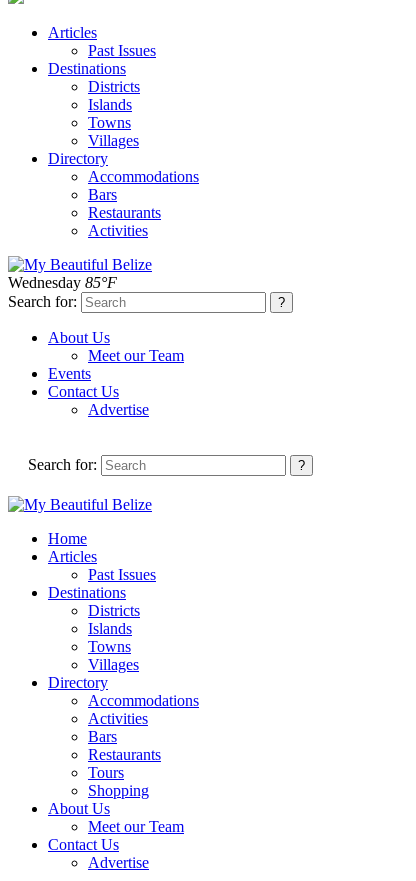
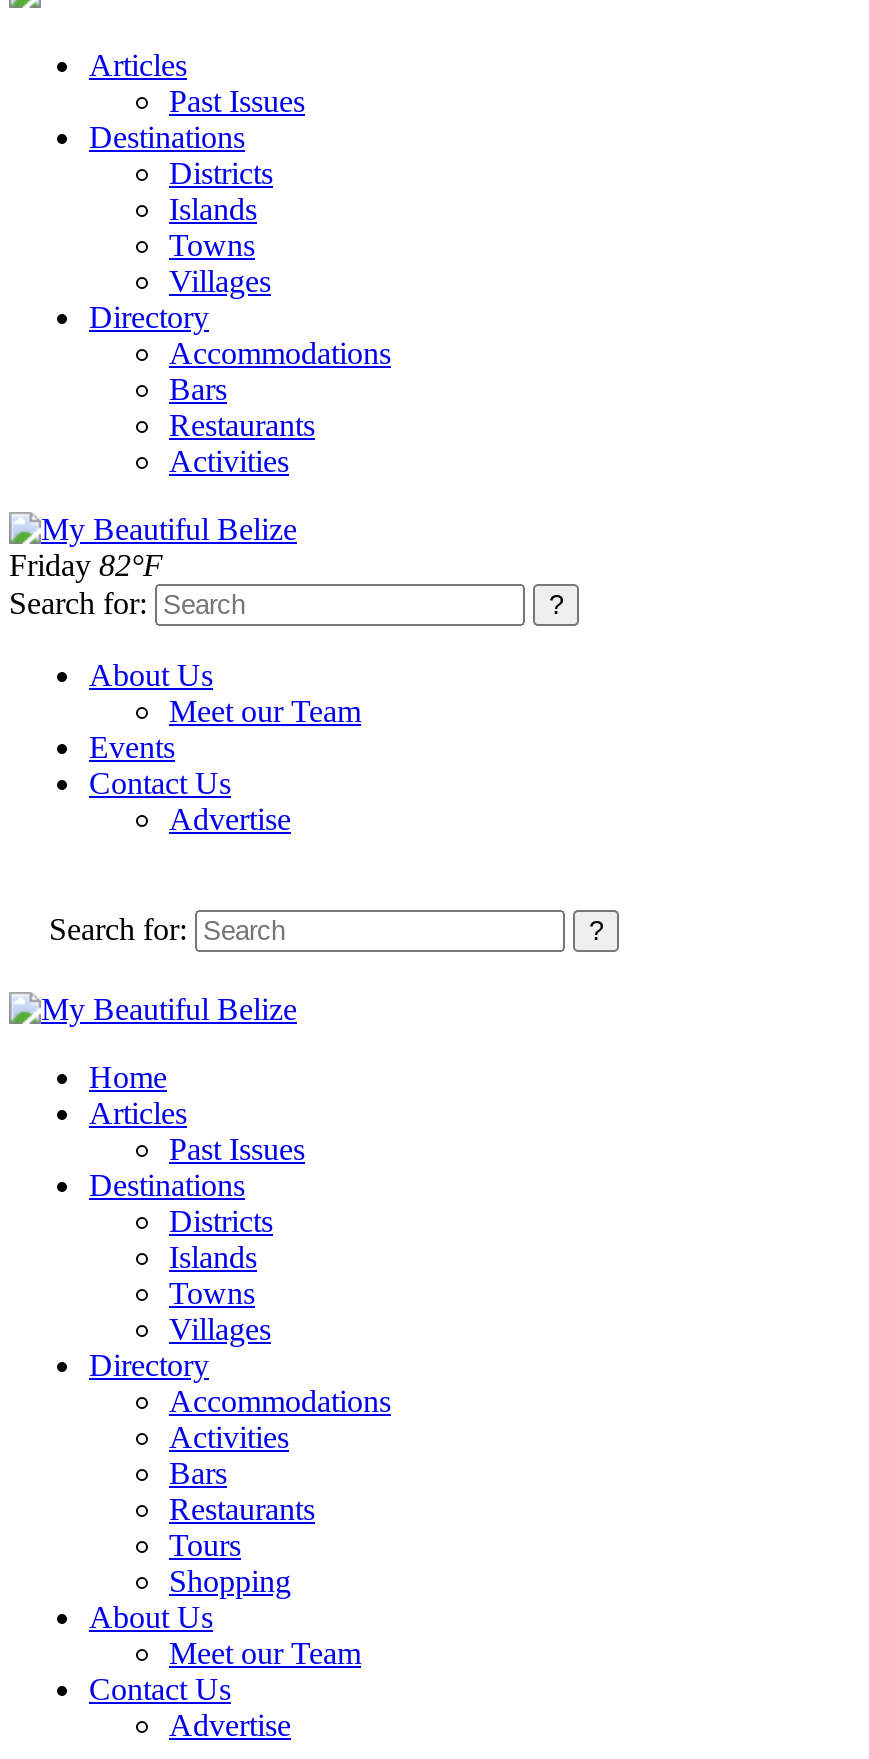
[8,274,117,291] Wednesday 85°F -> [9,548,163,582] Friday 82°F

